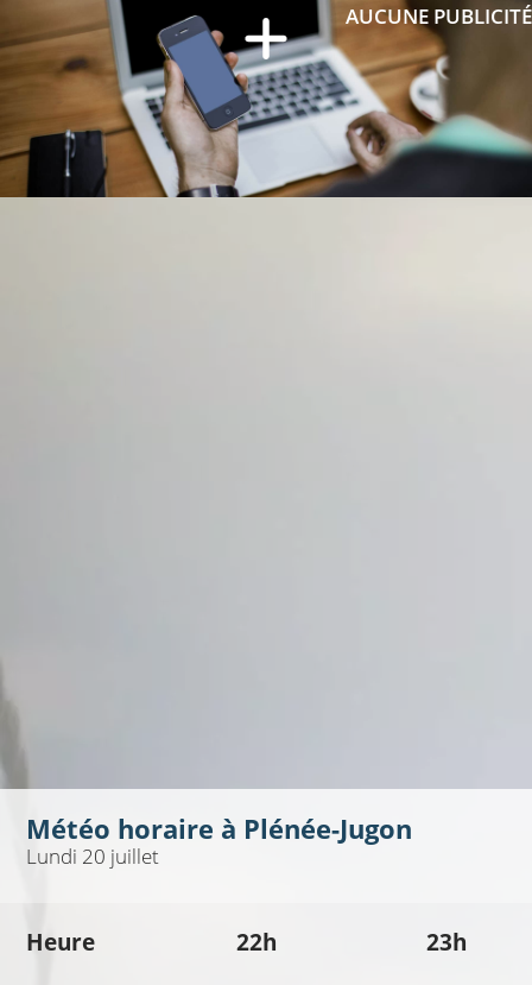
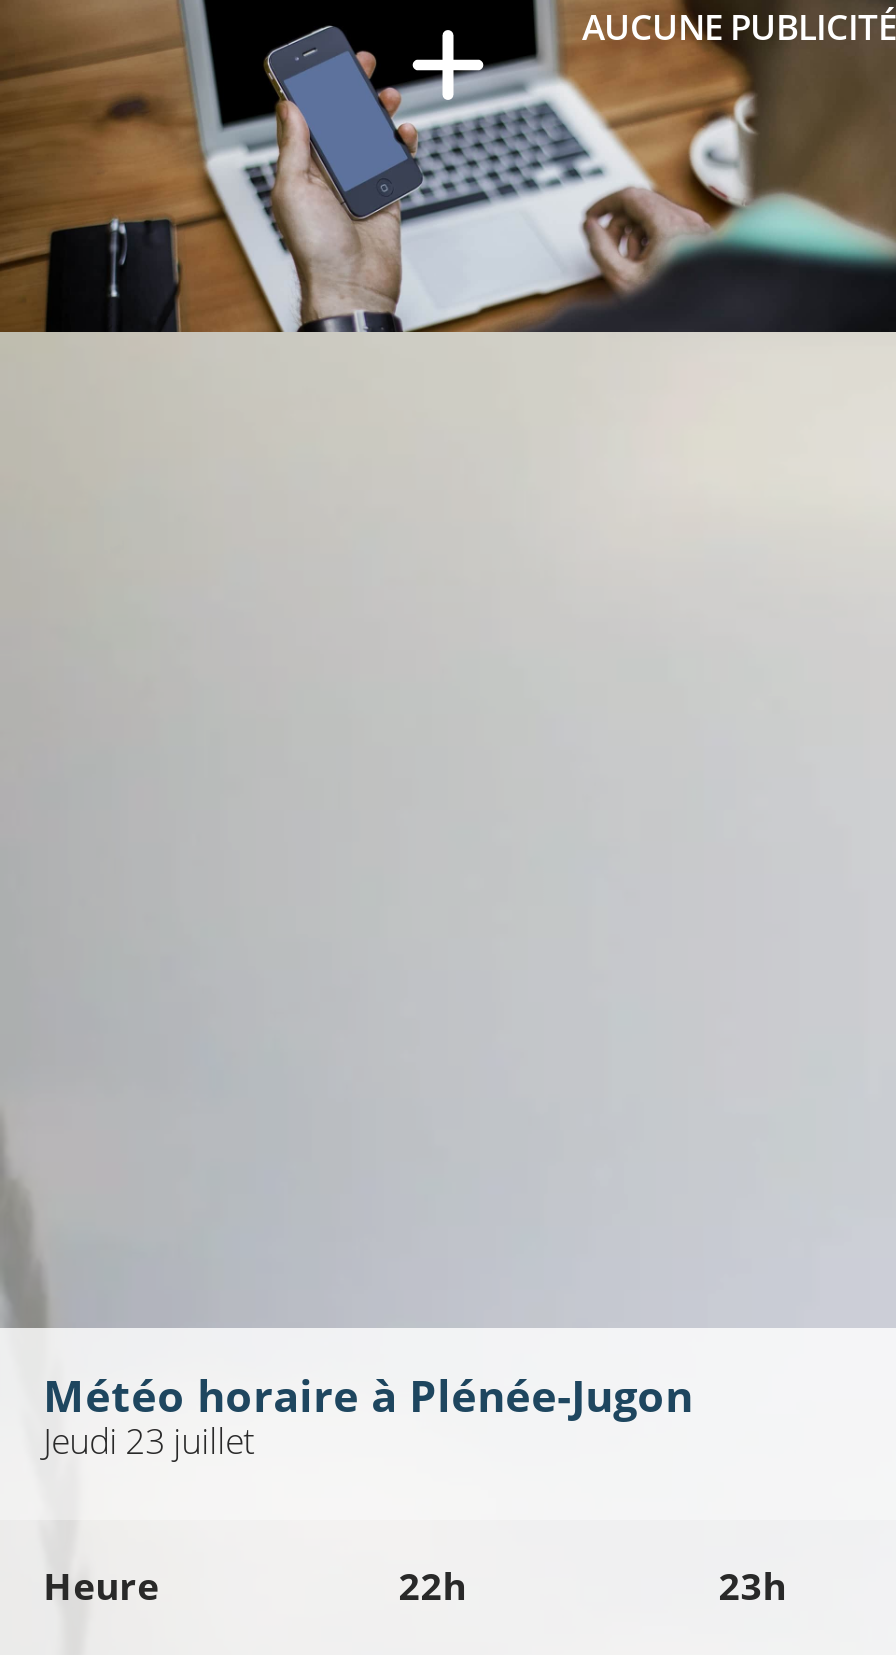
[26,843,159,870] Lundi 20 juillet -> [43,1419,255,1465] Jeudi 23 juillet

